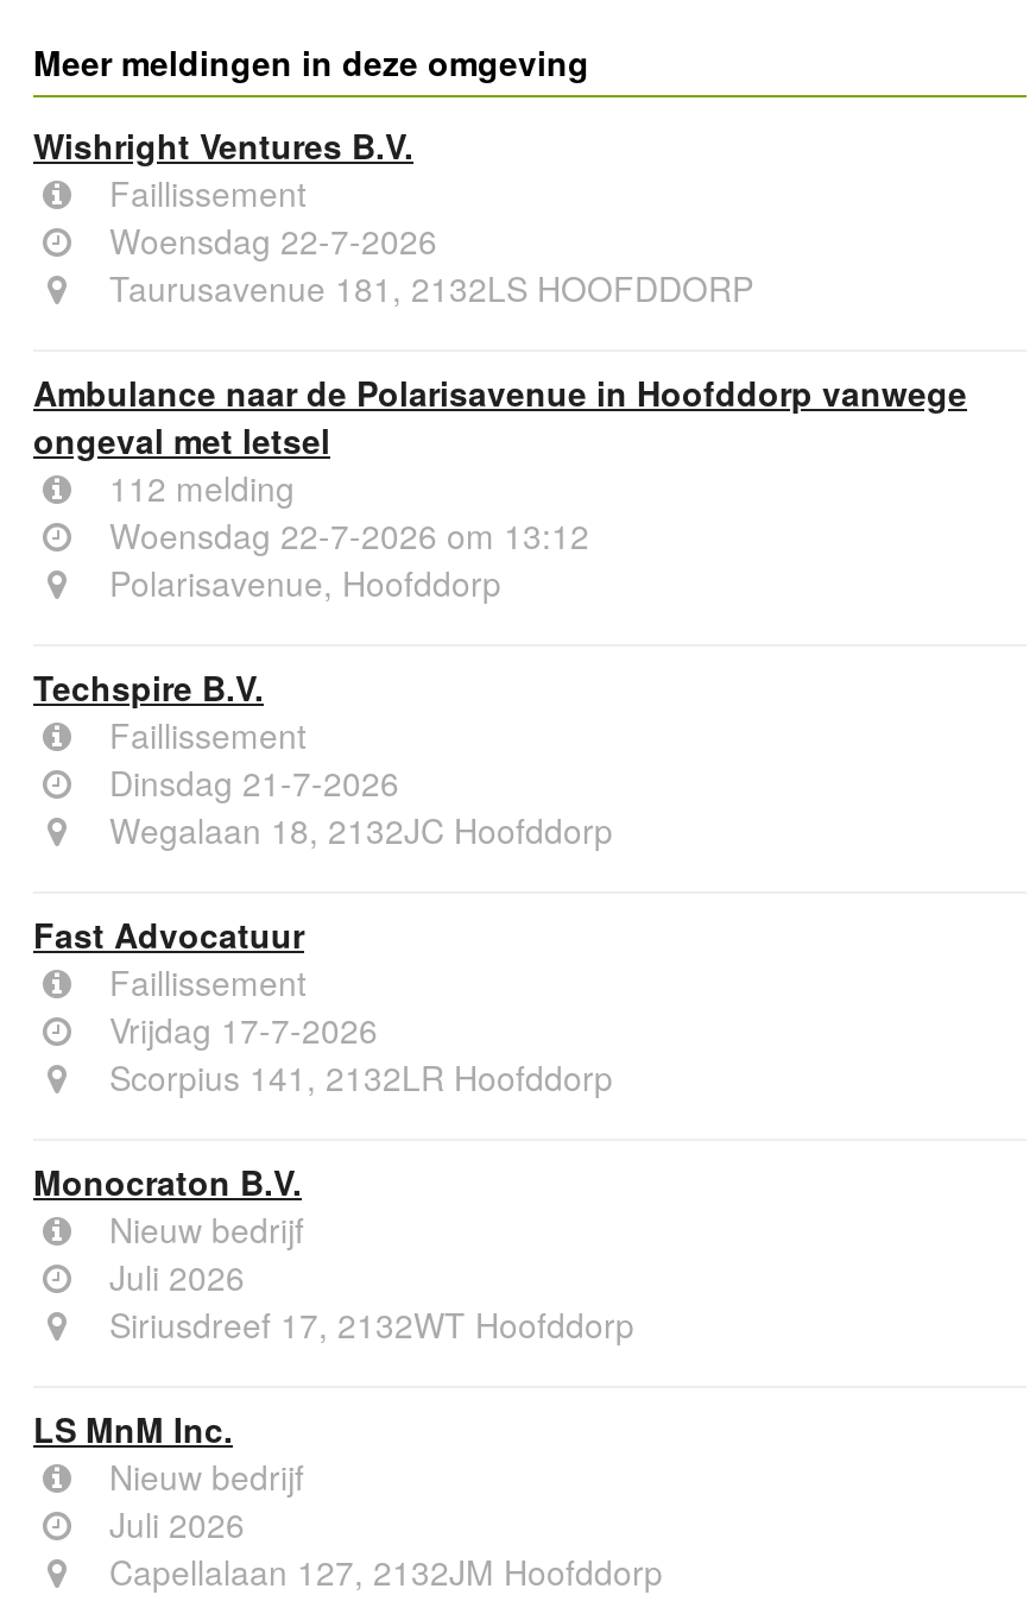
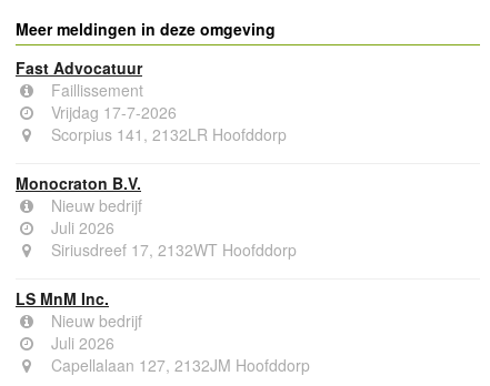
[33,120,967,852] Wishright Ventures B.V. | Faillissement | Woensdag 22-7-2026 | Taurusavenue 181, 2132LS HOOFDDORP | Ambulance naar de Polarisavenue in Hoofddorp vanwege | ongeval met letsel | 112 melding | Woensdag 22-7-2026 om 13:12 | Polarisavenue, Hoofddorp | Techspire B.V. | Faillissement | Dinsdag 21-7-2026 | Wegalaan 18, 2132JC Hoofddorp -> none

